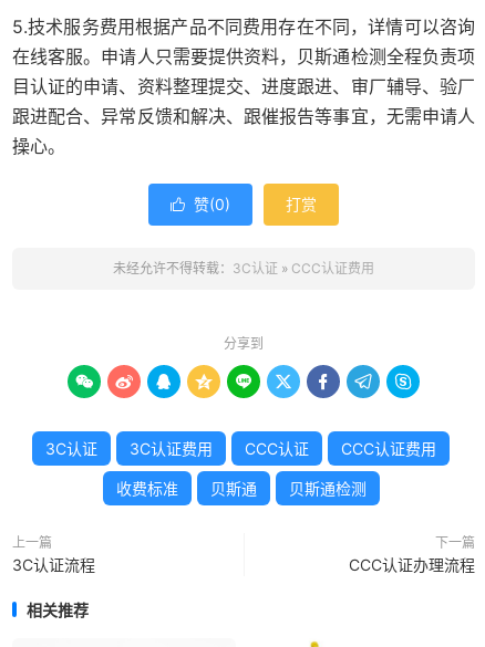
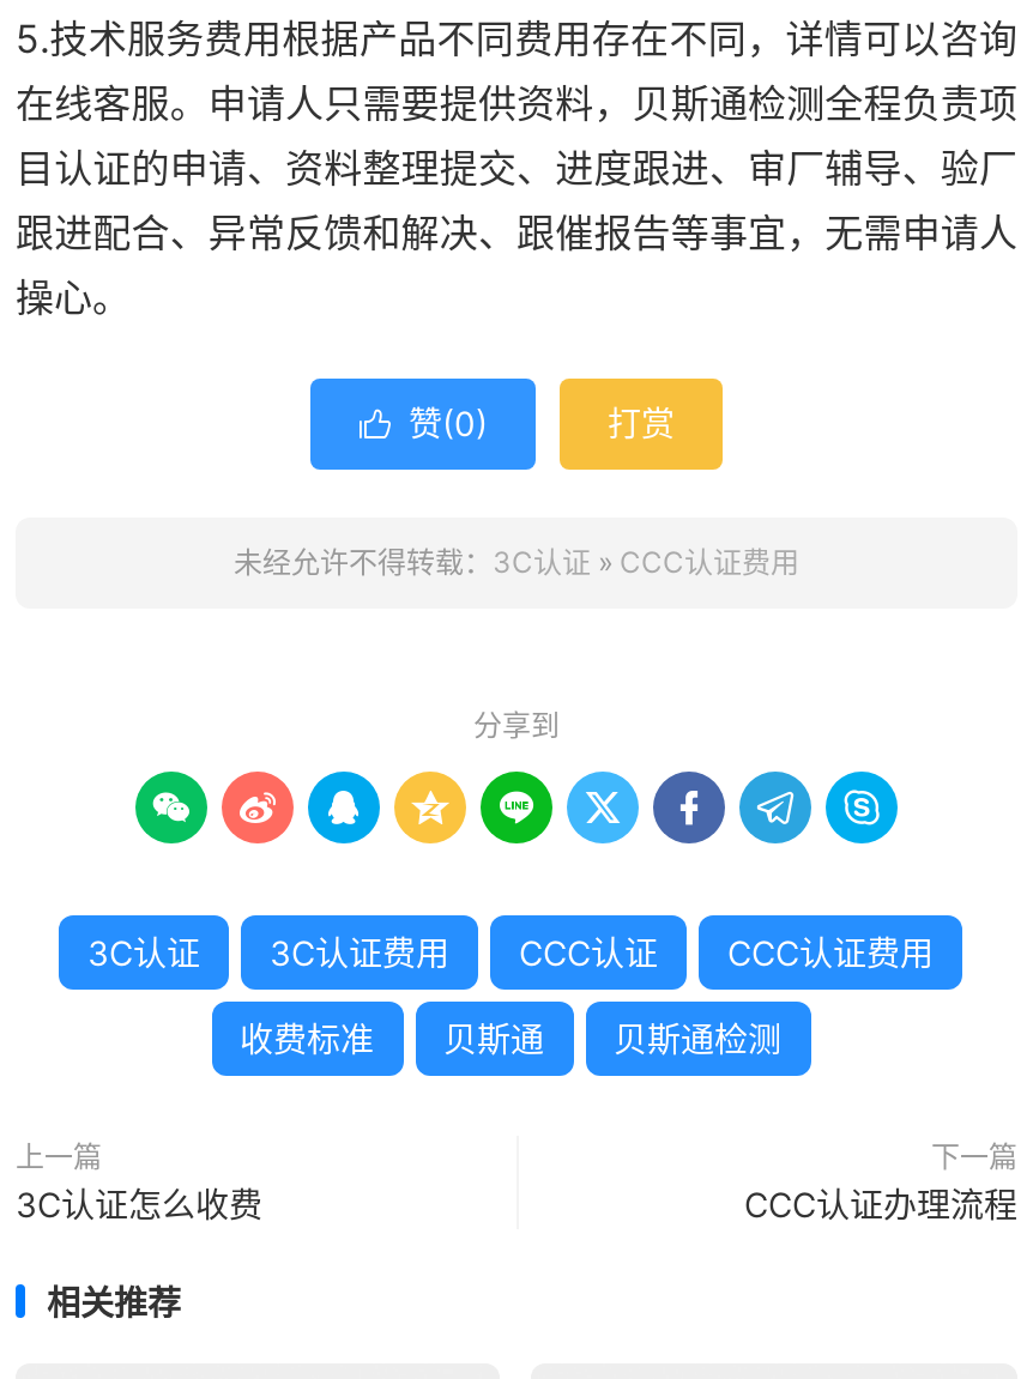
[12,555,95,574] 3C认证流程 -> [16,1183,262,1223] 3C认证怎么收费

